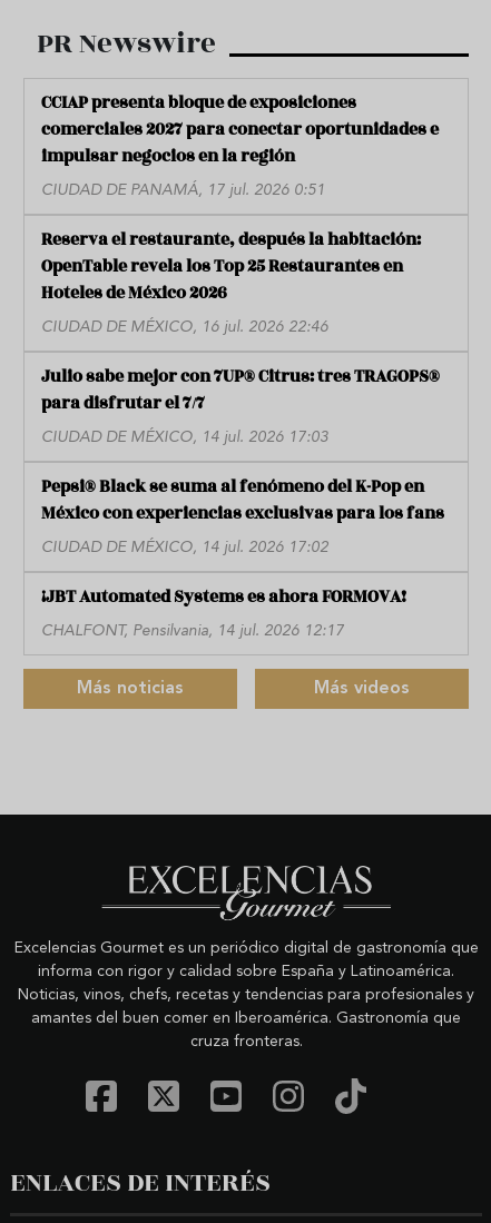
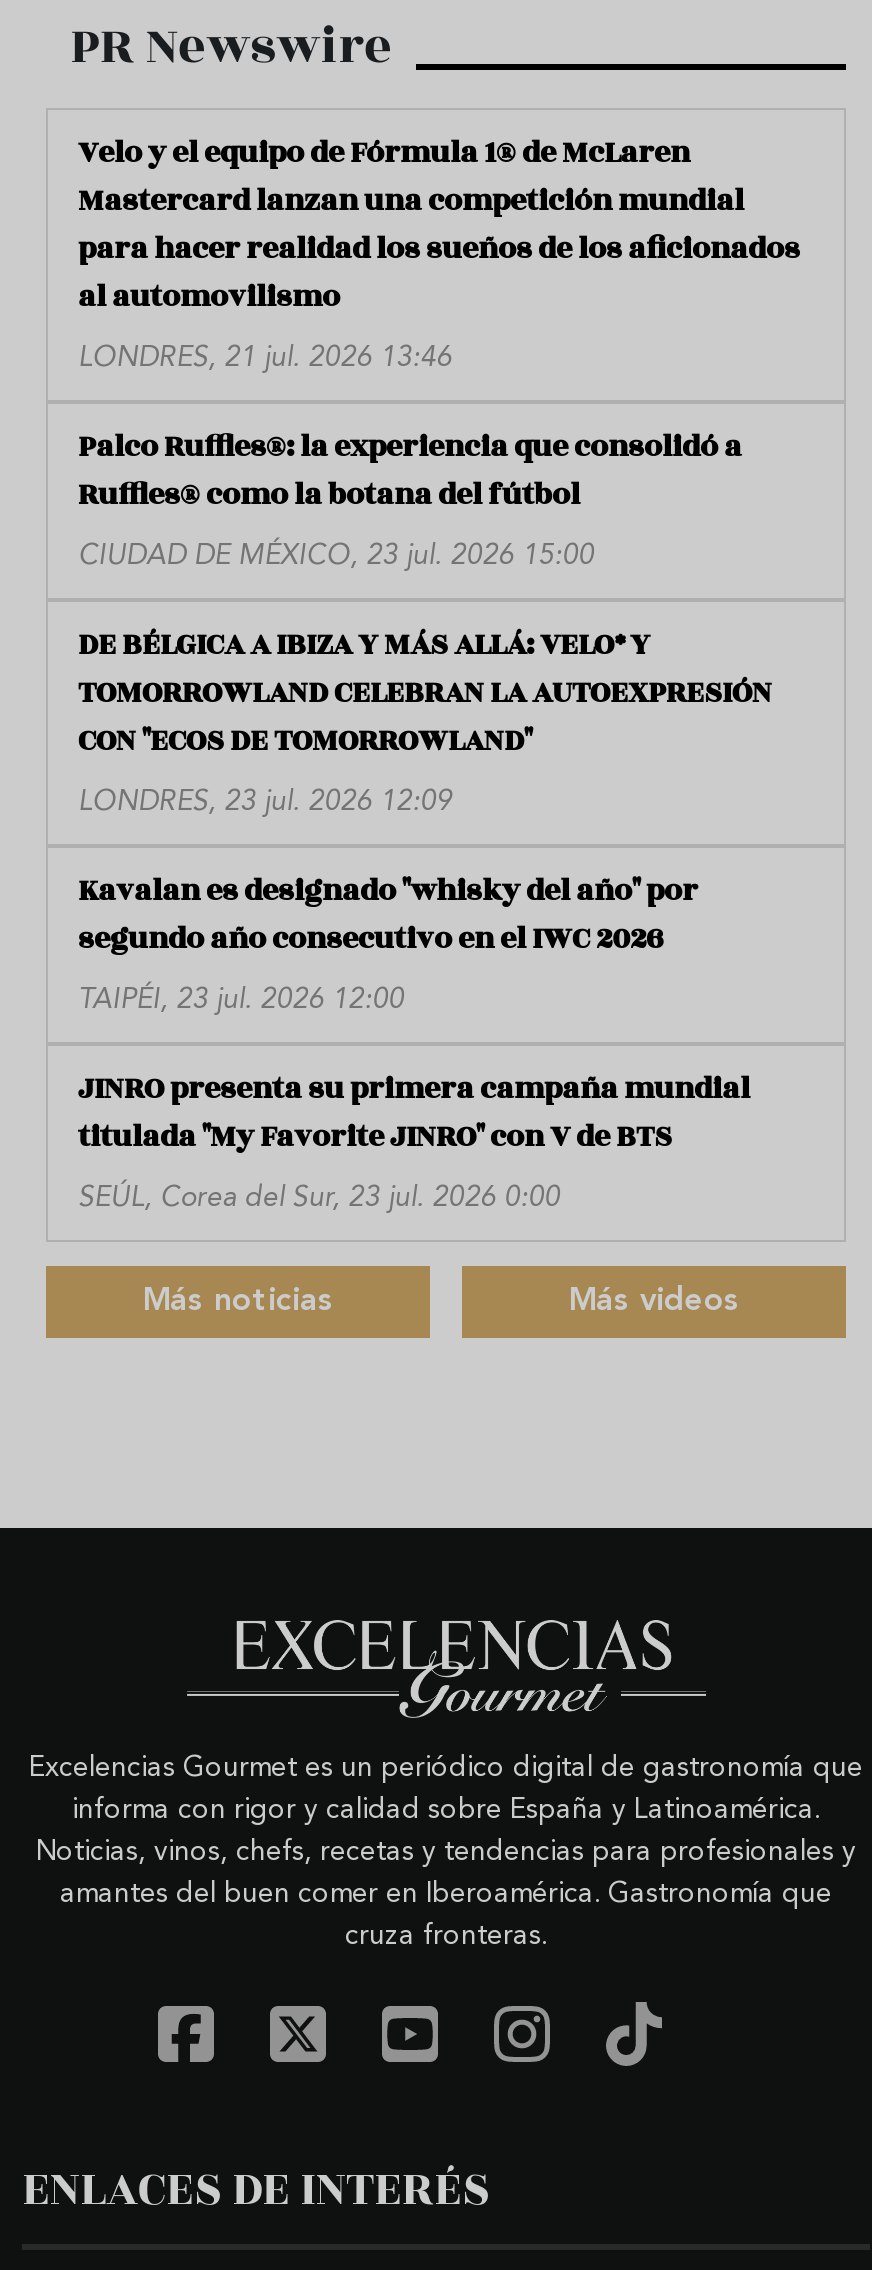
[41,91,439,170] CCIAP presenta bloque de exposiciones | comerciales 2027 para conectar oportunidades e | impulsar negocios en la región -> [78,131,800,321] Velo y el equipo de Fórmula 1® de McLaren | Mastercard lanzan una competición mundial | para hacer realidad los sueños de los aficionados | al automovilismo
[41,183,325,199] CIUDAD DE PANAMÁ, 17 jul. 2026 0:51 -> [78,345,452,373] LONDRES, 21 jul. 2026 13:46
[41,227,421,306] Reserva el restaurante, después la habitación: | OpenTable revela los Top 25 Restaurantes en | Hoteles de México 2026 -> [78,425,742,519] Palco Ruffles®: la experiencia que consolidó a | Ruffles® como la botana del fútbol
[41,320,328,335] CIUDAD DE MÉXICO, 16 jul. 2026 22:46 -> [78,543,594,571] CIUDAD DE MÉXICO, 23 jul. 2026 15:00
[41,364,440,417] Julio sabe mejor con 7UP® Citrus: tres TRAGOPS® | para disfrutar el 7/7 -> [78,623,772,765] DE BÉLGICA A IBIZA Y MÁS ALLÁ: VELO* Y | TOMORROWLAND CELEBRAN LA AUTOEXPRESIÓN | CON "ECOS DE TOMORROWLAND"
[41,430,328,446] CIUDAD DE MÉXICO, 14 jul. 2026 17:03 -> [78,789,452,817] LONDRES, 23 jul. 2026 12:09
[41,475,444,527] Pepsi® Black se suma al fenómeno del K-Pop en | México con experiencias exclusivas para los fans -> [78,869,698,963] Kavalan es designado "whisky del año" por | segundo año consecutivo en el IWC 2026
[41,540,328,556] CIUDAD DE MÉXICO, 14 jul. 2026 17:02 -> [78,987,404,1015] TAIPÉI, 23 jul. 2026 12:00
[41,585,406,610] ¡JBT Automated Systems es ahora FORMOVA! -> [78,1067,750,1161] JINRO presenta su primera campaña mundial | titulada "My Favorite JINRO" con V de BTS
[41,624,344,639] CHALFONT, Pensilvania, 14 jul. 2026 12:17 -> [78,1185,560,1213] SEÚL, Corea del Sur, 23 jul. 2026 0:00

